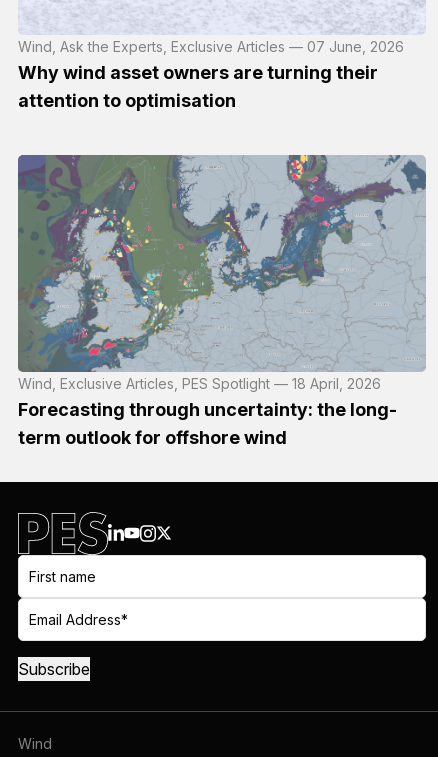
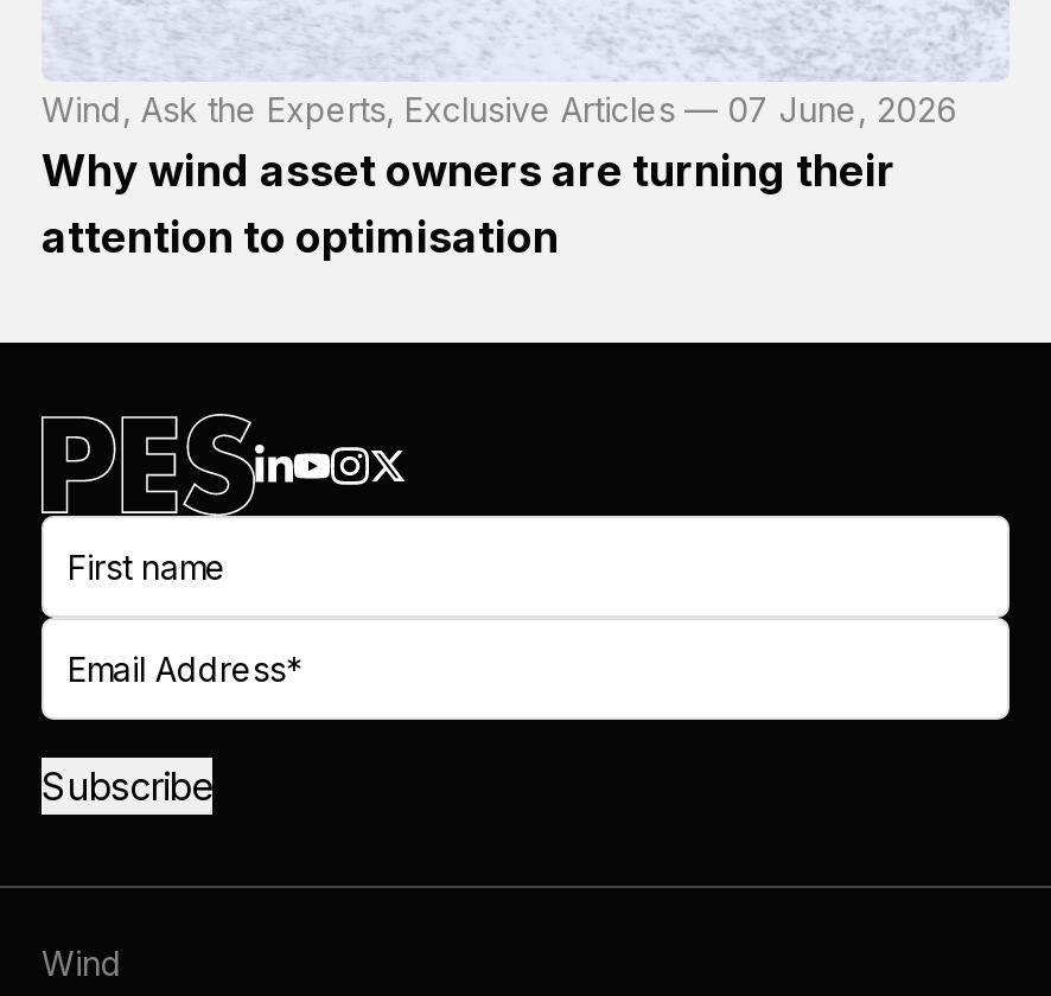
[17,144,426,448] [image] | Wind, Exclusive Articles, PES Spotlight — 18 April, 2026 | Forecasting through uncertainty: the long- | term outlook for offshore wind -> none

